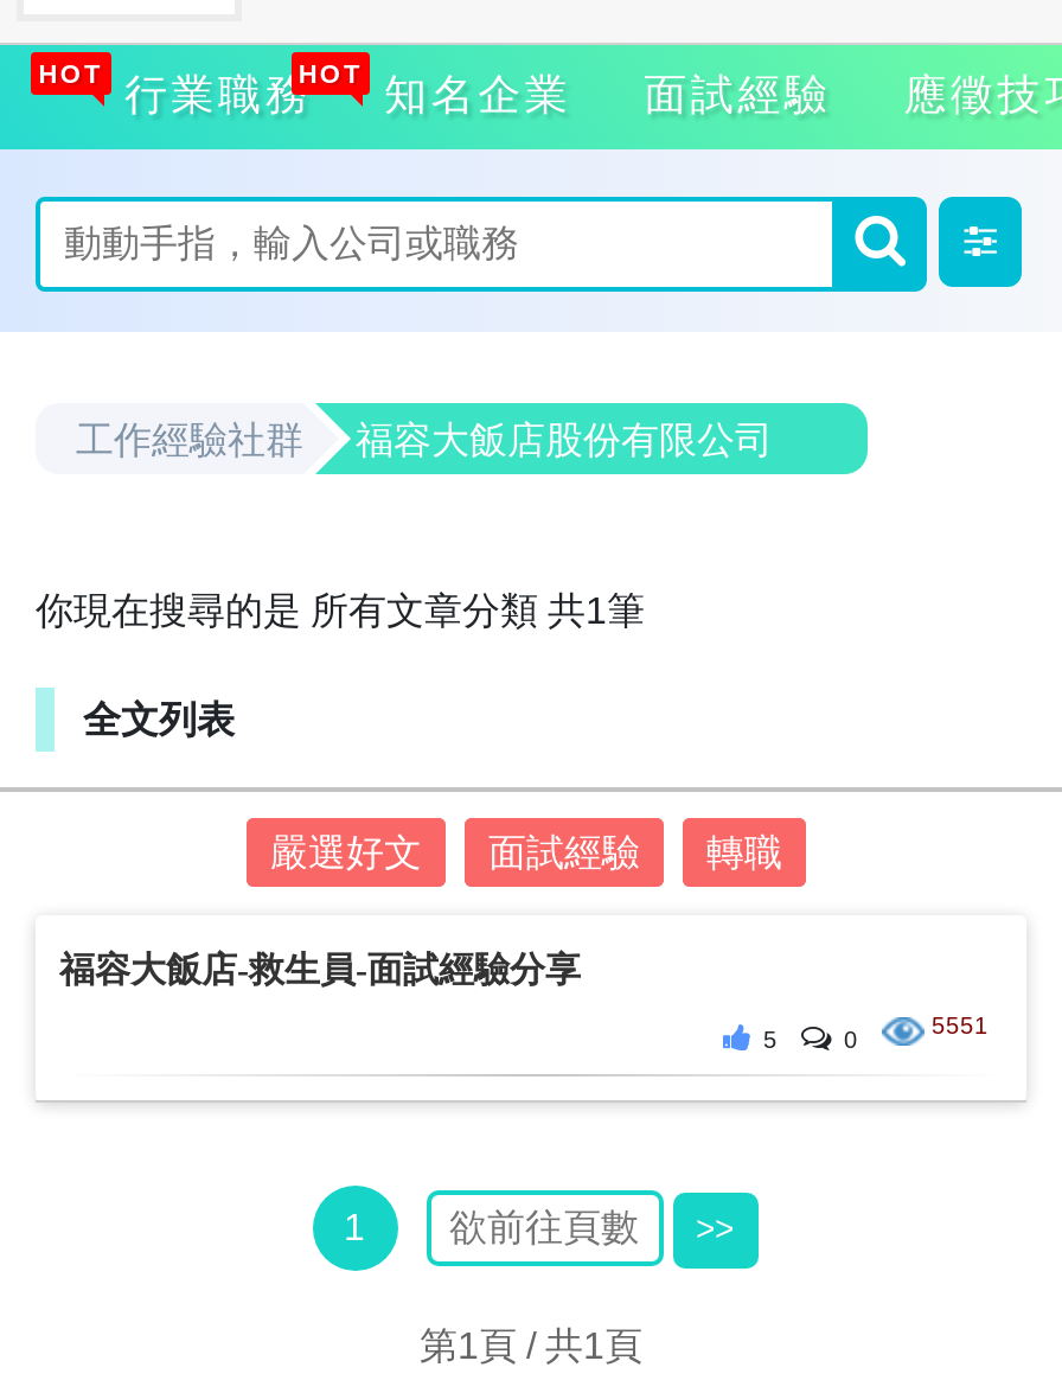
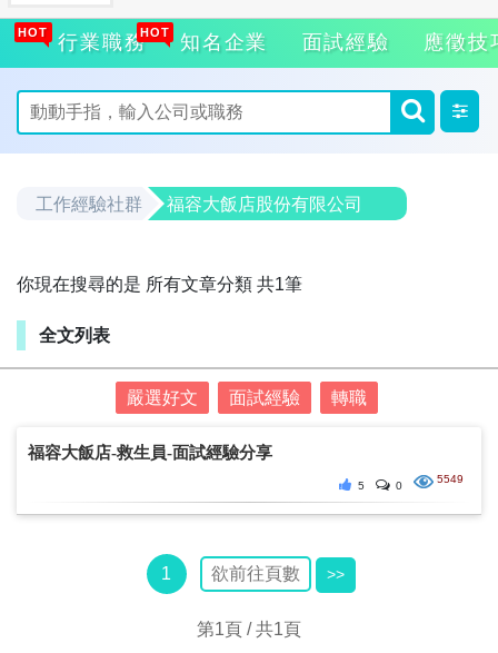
[932,1013,989,1039] 5551 -> [437,473,464,485] 5549

